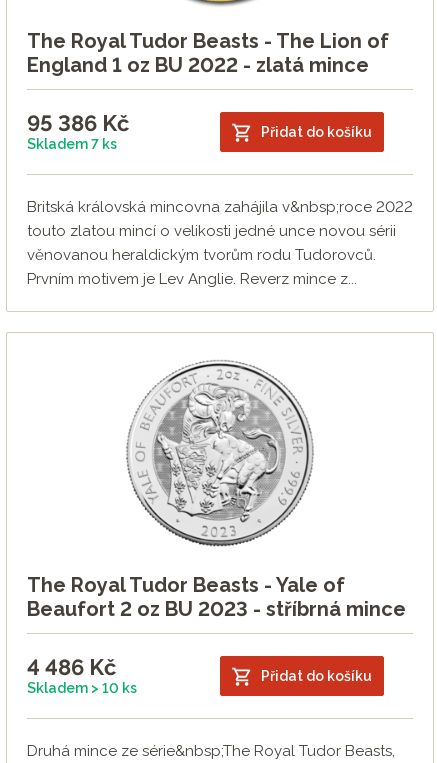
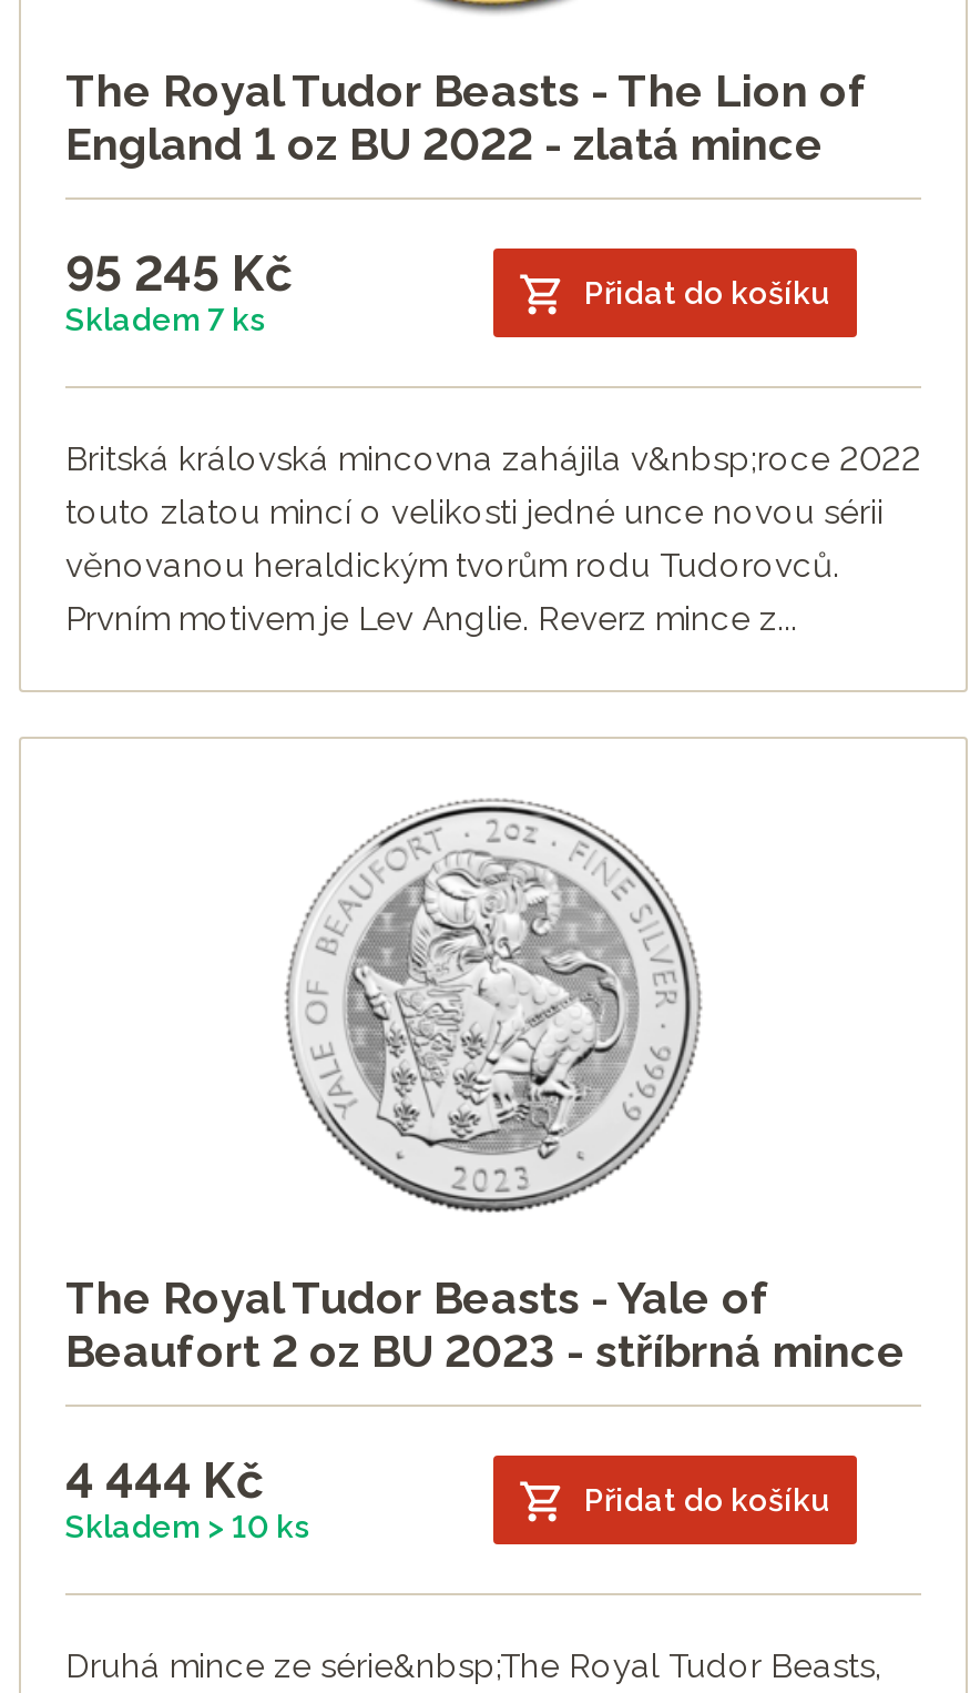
[27,110,129,136] 95 386 Kč -> [65,244,292,302] 95 245 Kč
[27,654,116,680] 4 486 Kč -> [65,1451,263,1509] 4 444 Kč

